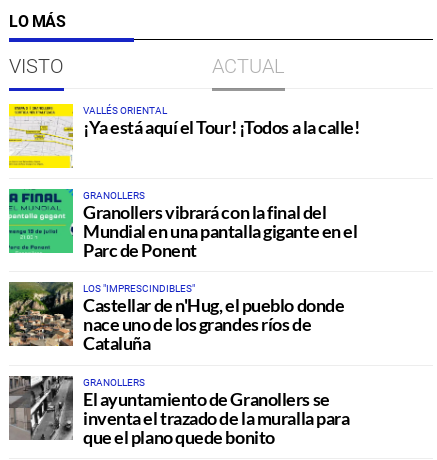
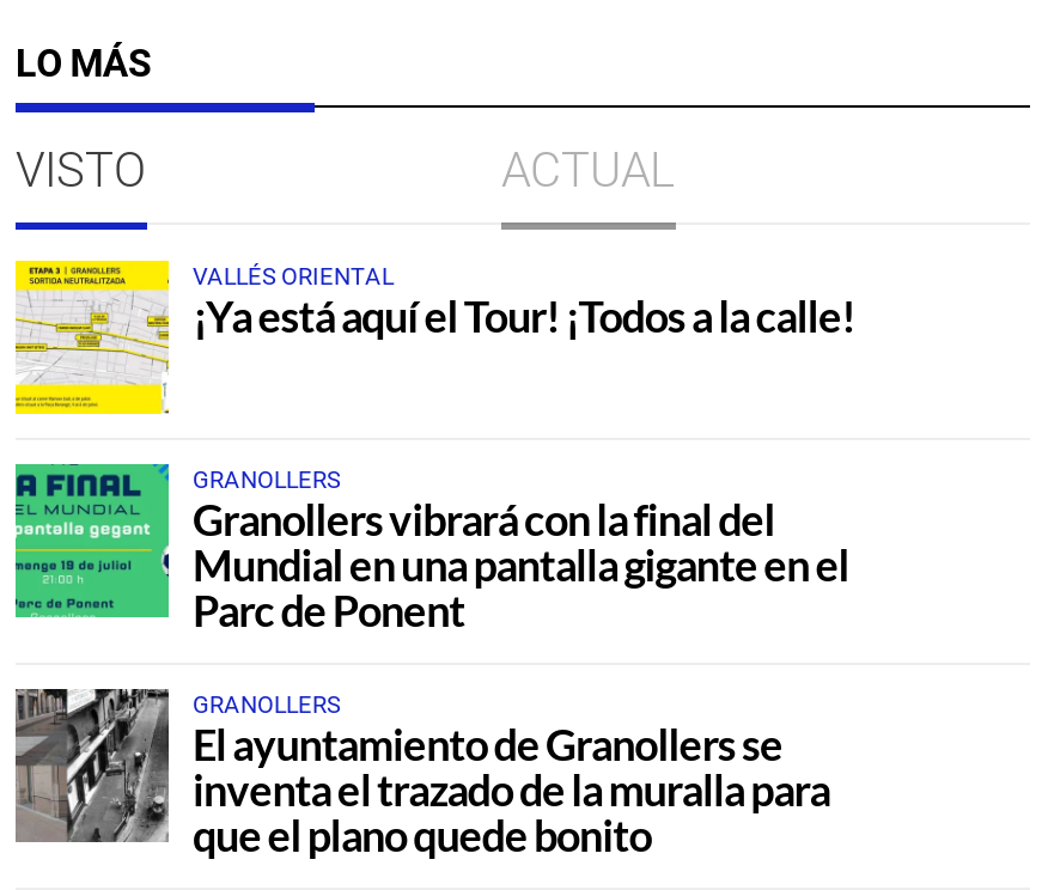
[9,281,344,354] [image] | LOS "IMPRESCINDIBLES" | Castellar de n'Hug, el pueblo donde | nace uno de los grandes ríos de | Cataluña -> none

